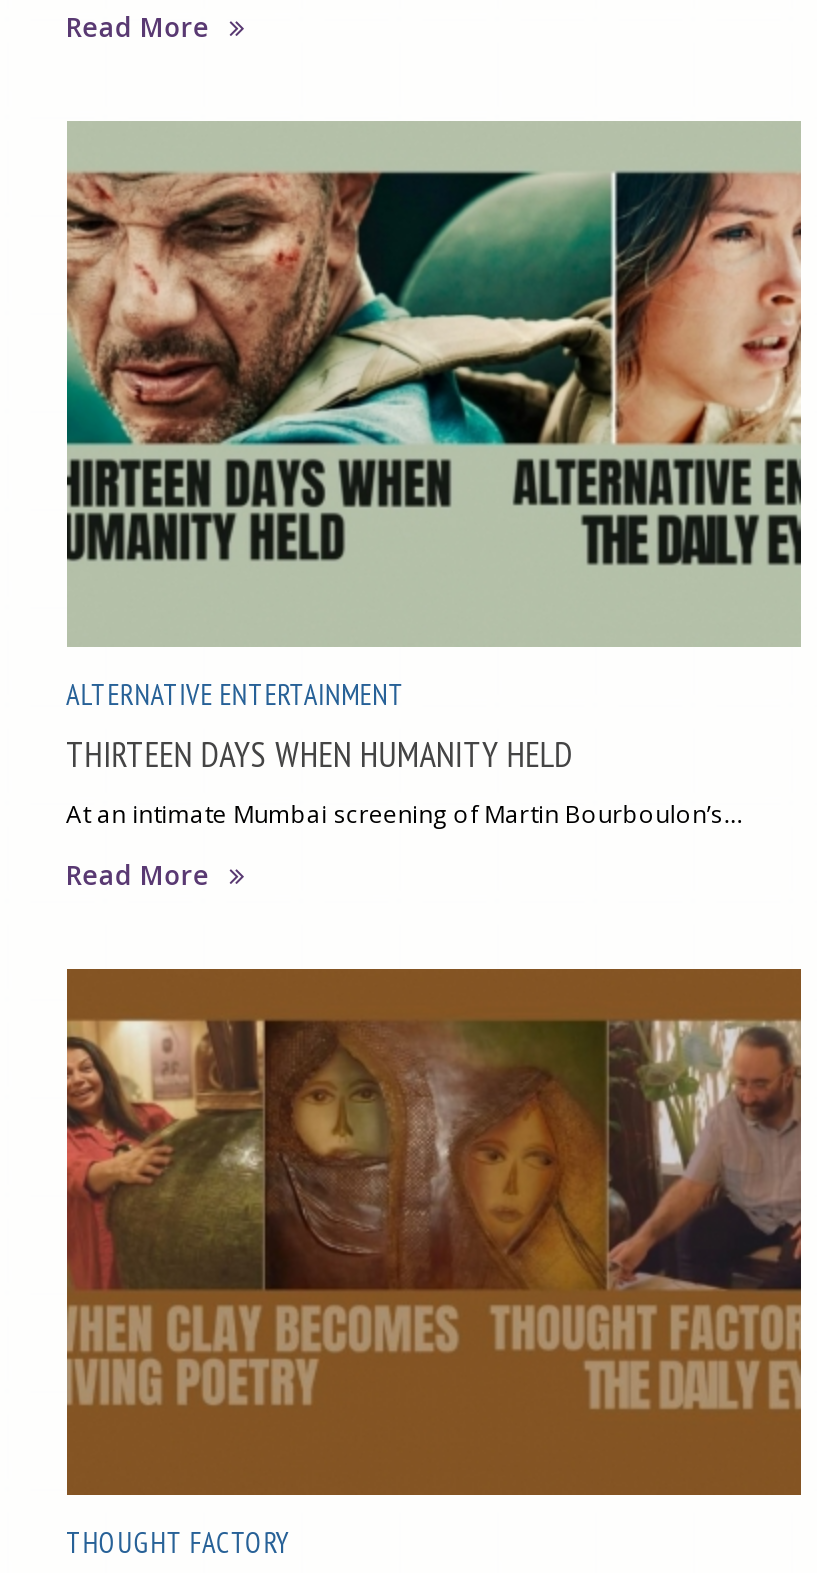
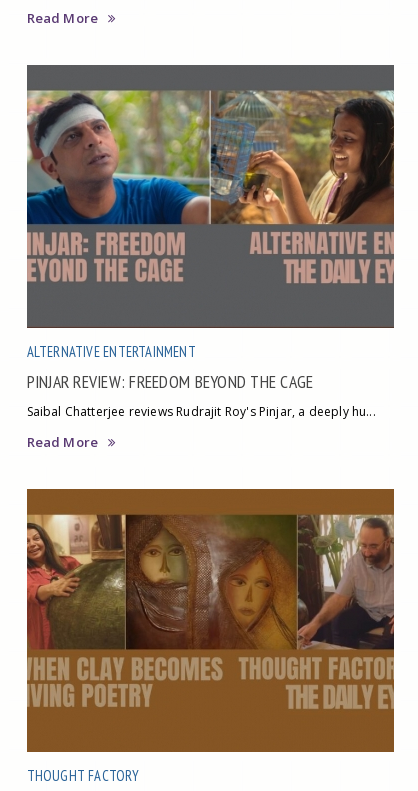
[65,123,803,645] [image] -> [26,65,395,328] [image]
[66,731,743,831] THIRTEEN DAYS WHEN HUMANITY HELD | At an intimate Mumbai screening of Martin Bourboulon’s... -> [26,370,376,420] PINJAR REVIEW: FREEDOM BEYOND THE CAGE | Saibal Chatterjee reviews Rudrajit Roy's Pinjar, a deeply hu...

